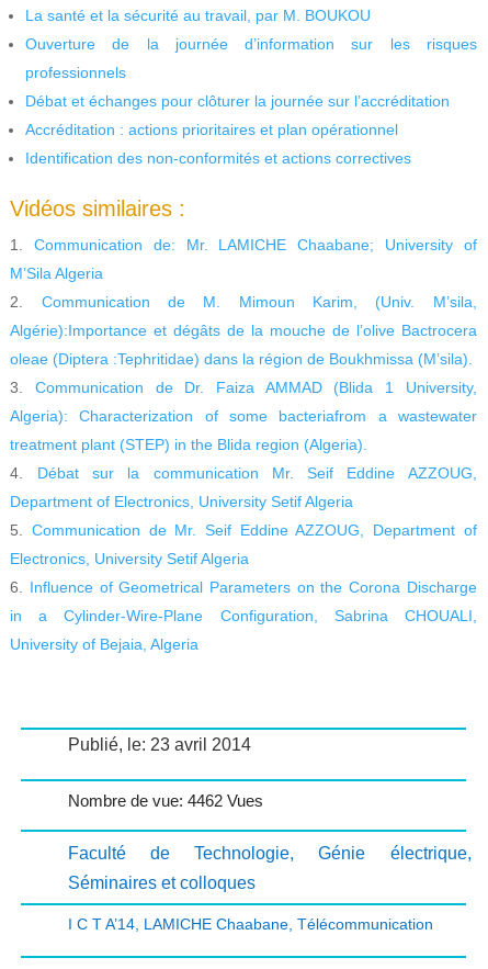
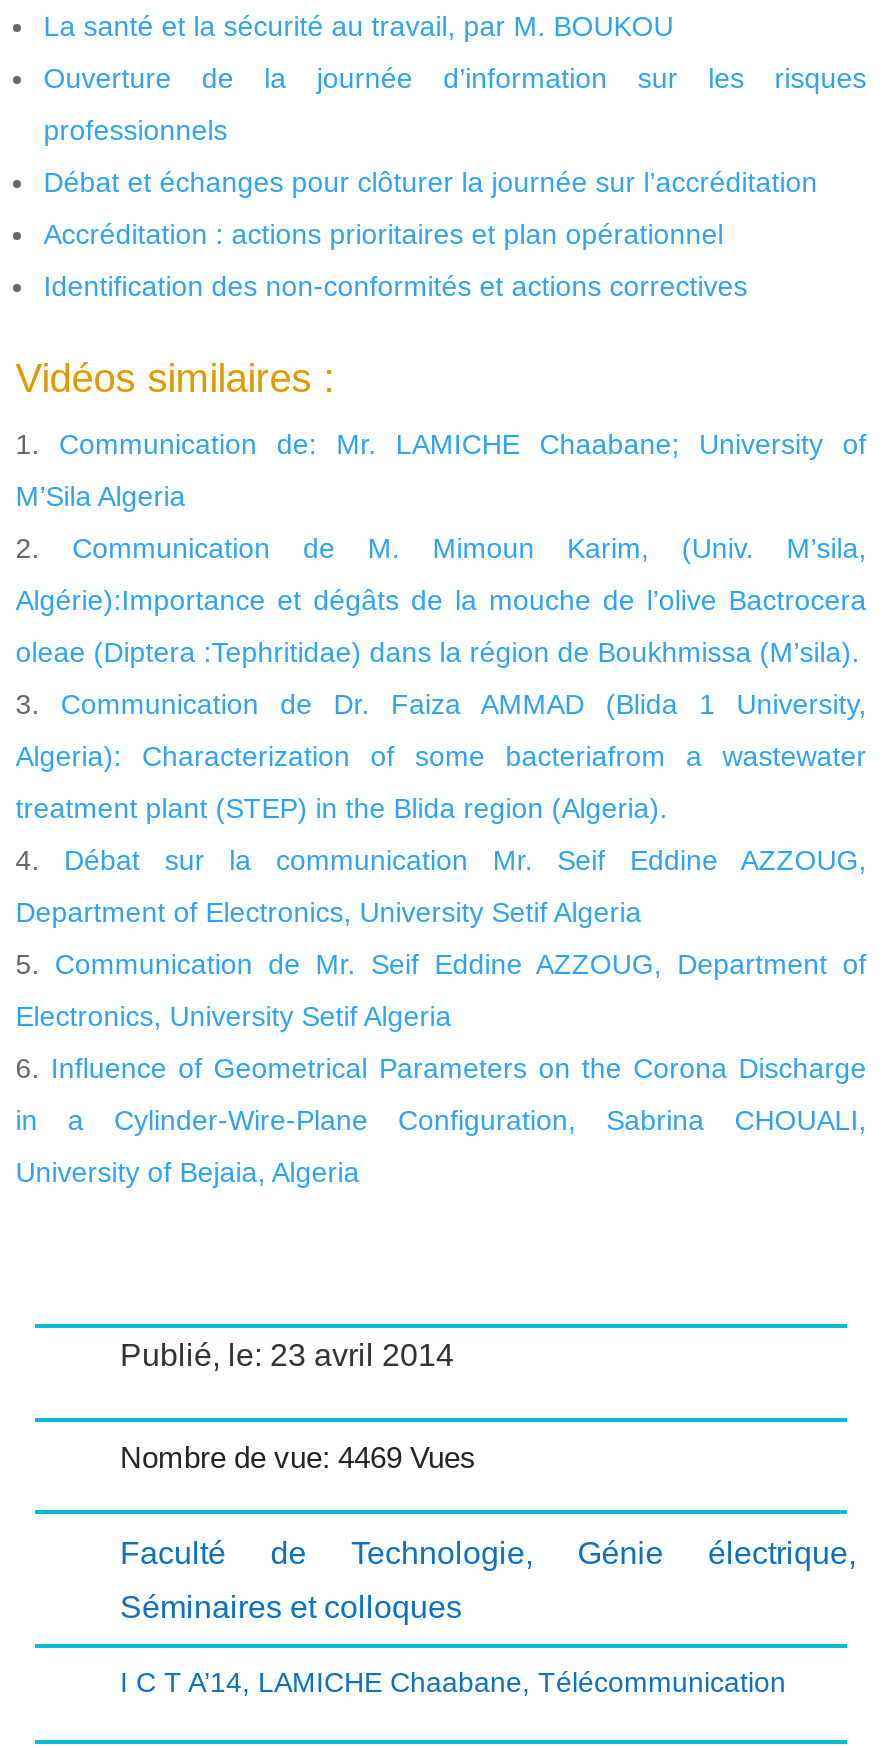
[67,791,263,809] Nombre de vue: 4462 Vues -> [120,1439,476,1473] Nombre de vue: 4469 Vues

